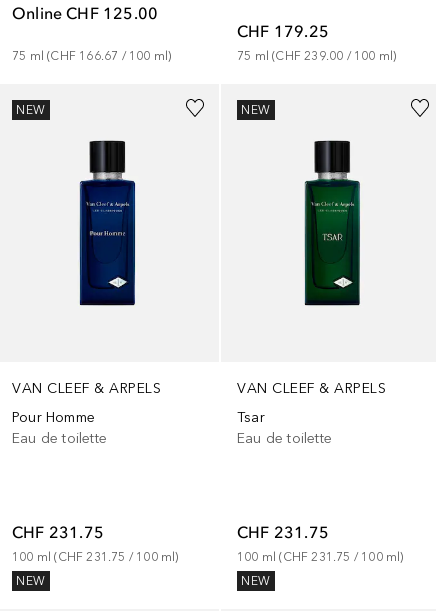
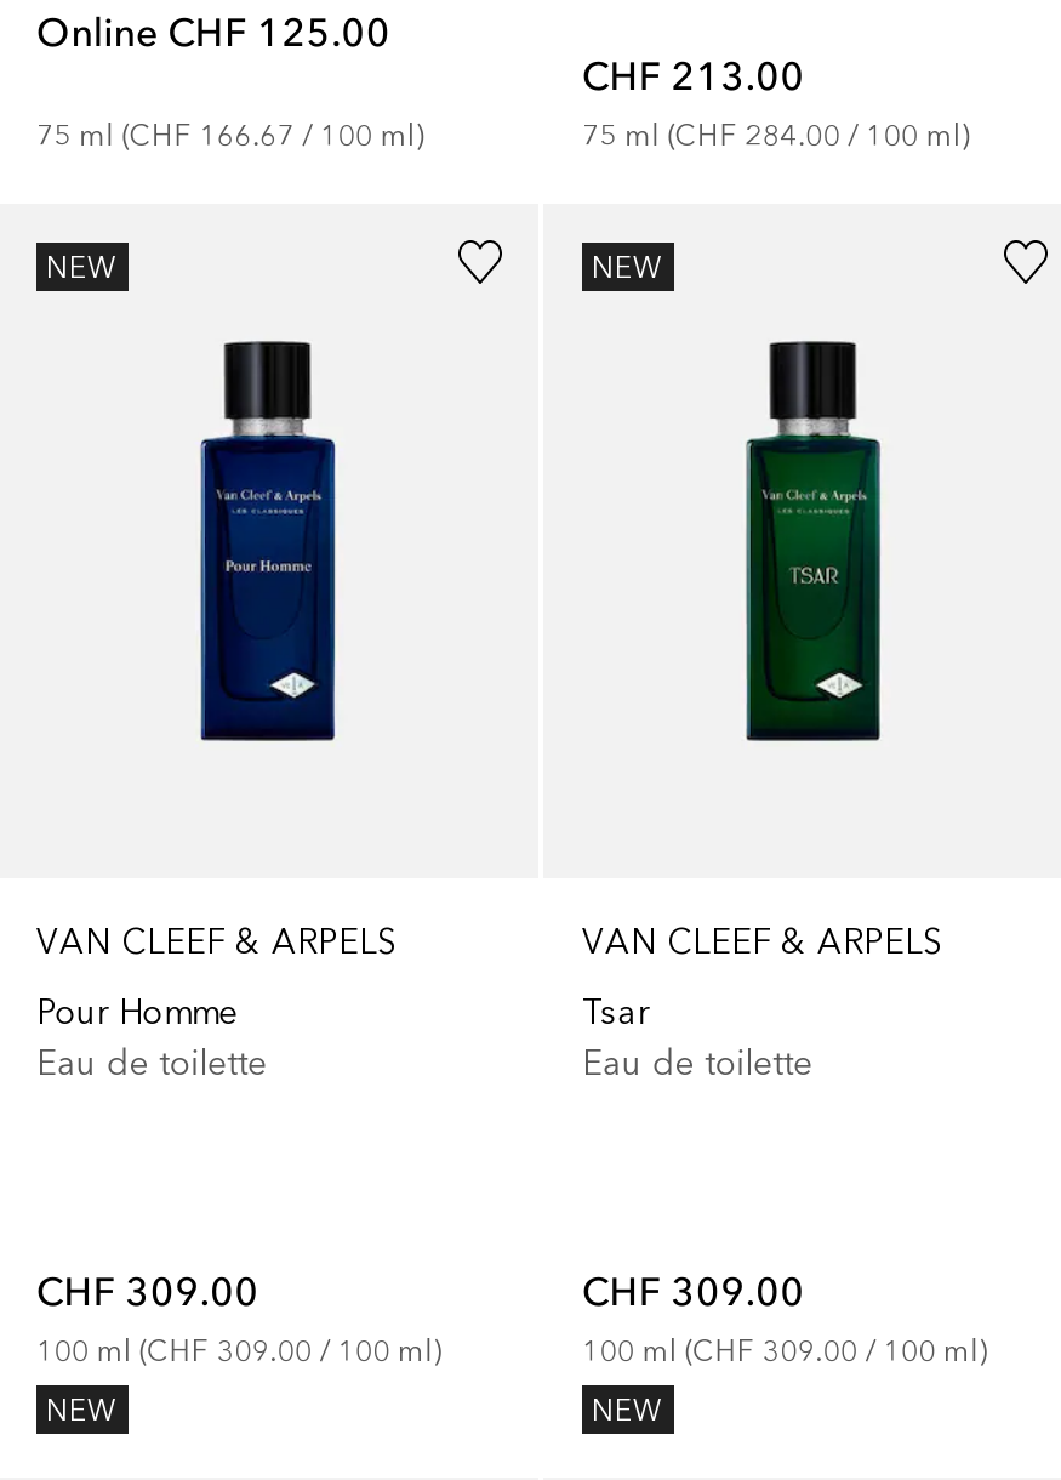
[237,21,329,41] CHF 179.25 -> [582,51,805,99] CHF 213.00
[237,49,396,63] 75 ml (CHF 239.00 / 100 ml) -> [582,119,969,153] 75 ml (CHF 284.00 / 100 ml)
[12,522,104,542] CHF 231.75 -> [36,1267,259,1316] CHF 309.00
[237,522,329,542] CHF 231.75 -> [582,1267,805,1316] CHF 309.00
[12,550,179,564] 100 ml (CHF 231.75 / 100 ml) -> [36,1335,441,1369] 100 ml (CHF 309.00 / 100 ml)
[237,550,404,564] 100 ml (CHF 231.75 / 100 ml) -> [582,1335,986,1369] 100 ml (CHF 309.00 / 100 ml)

